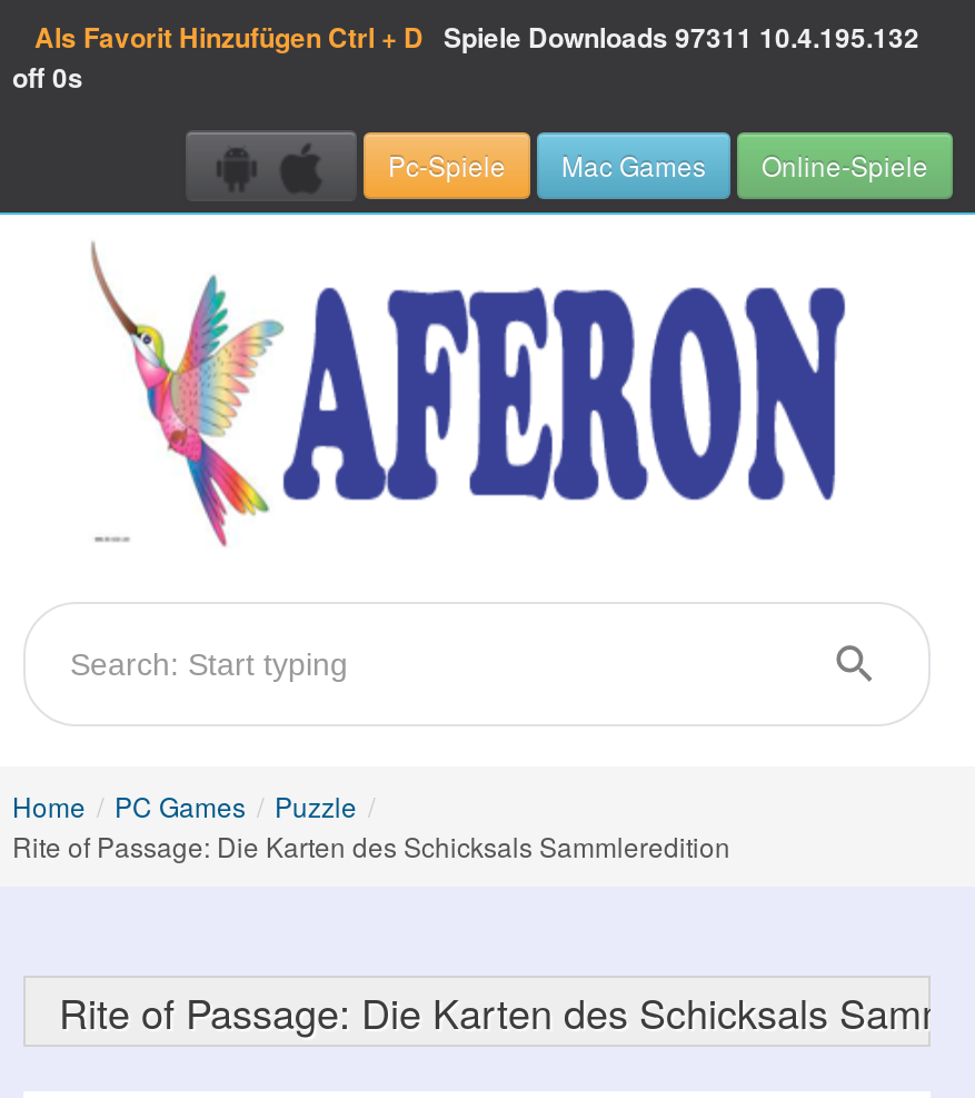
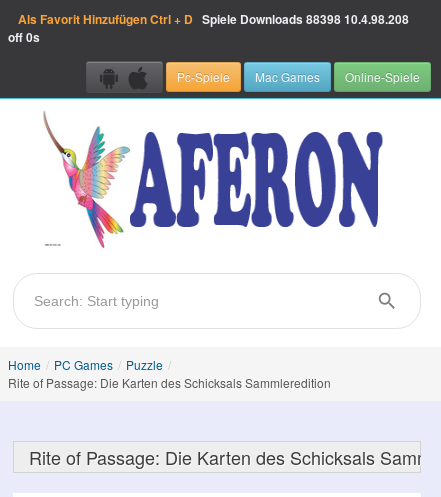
[34,17,919,57] Als Favorit Hinzufügen Ctrl + D Spiele Downloads 97311 10.4.195.132 -> [18,10,409,28] Als Favorit Hinzufügen Ctrl + D Spiele Downloads 88398 10.4.98.208

